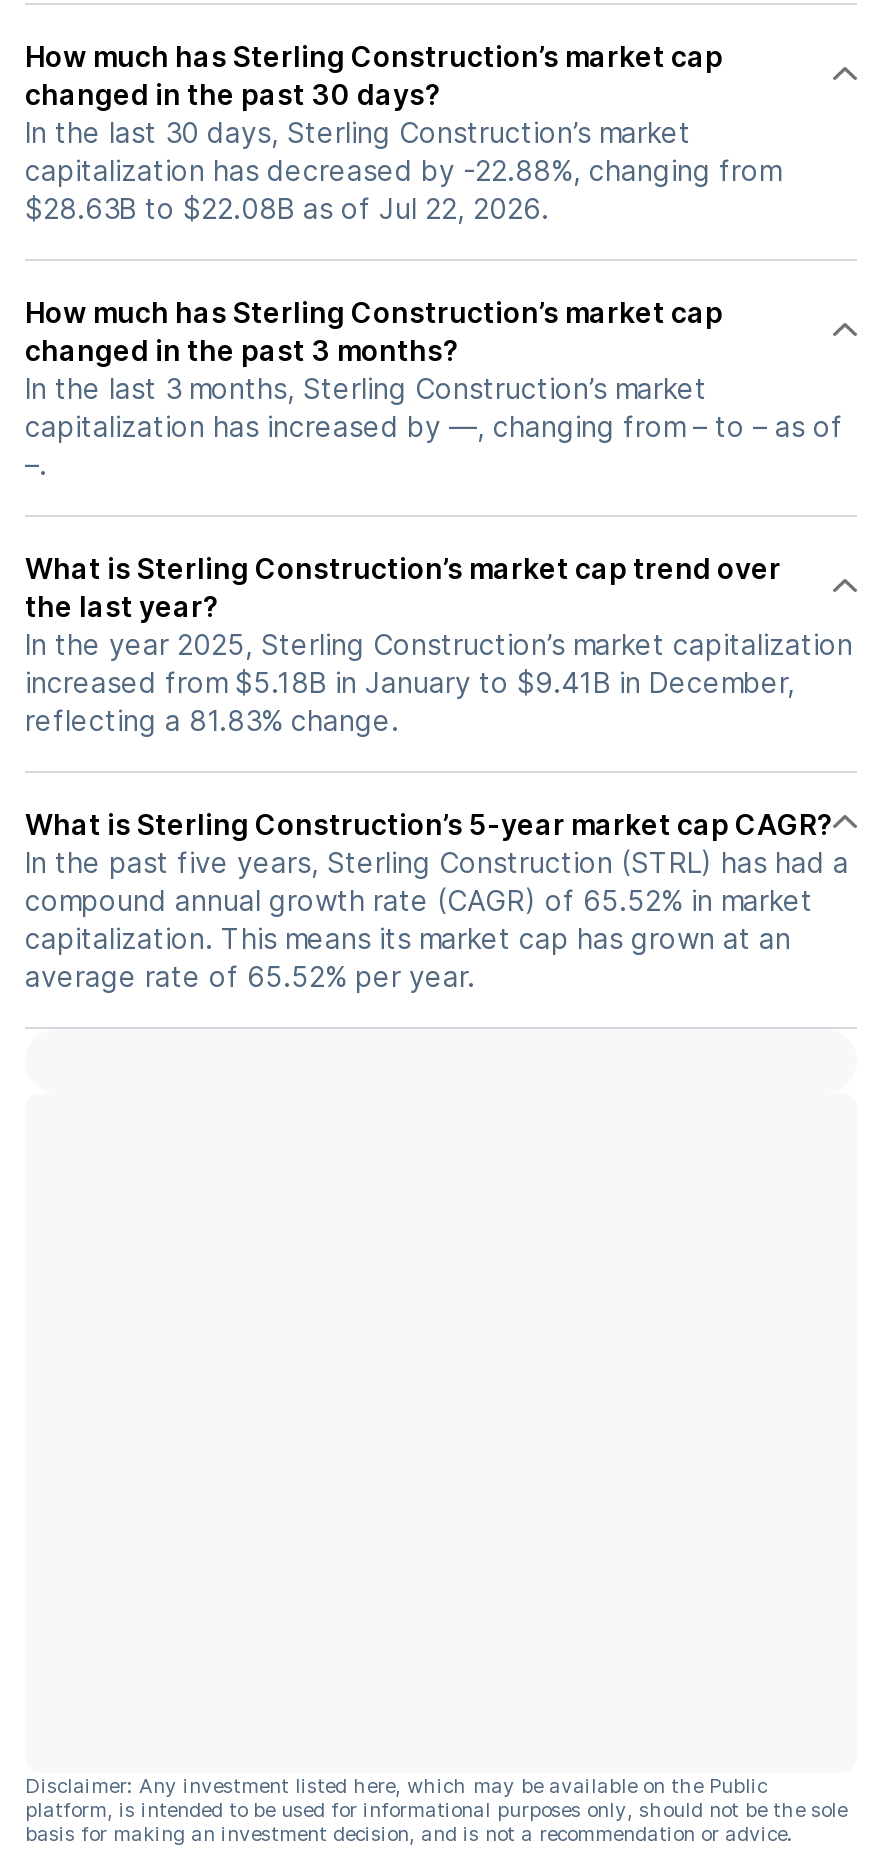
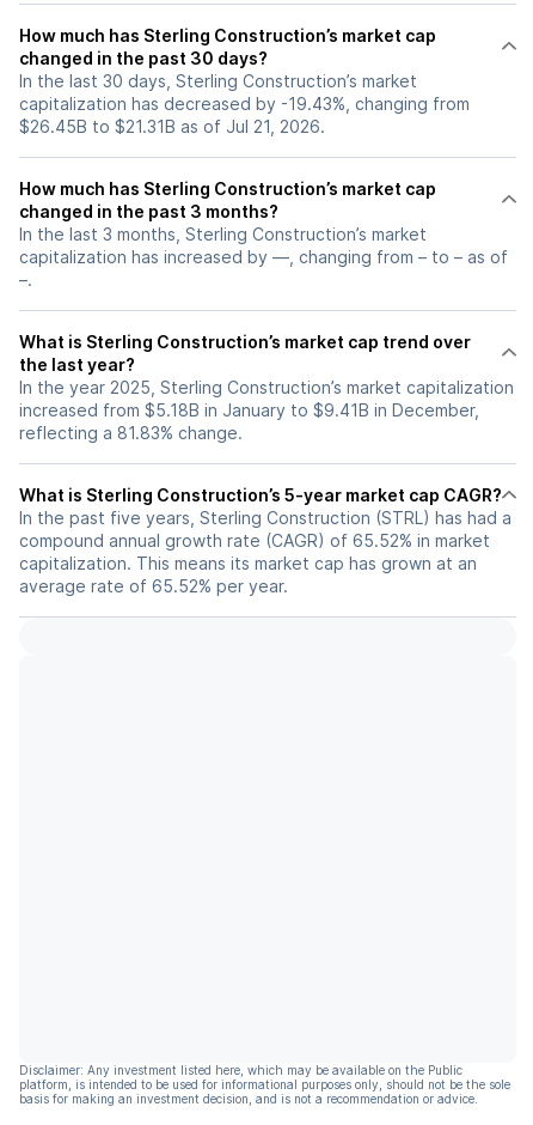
[25,152,781,186] capitalization has decreased by -22.88%, changing from -> [19,93,470,114] capitalization has decreased by -19.43%, changing from
[25,190,549,224] $28.63B to $22.08B as of Jul 22, 2026. -> [19,116,325,136] $26.45B to $21.31B as of Jul 21, 2026.

